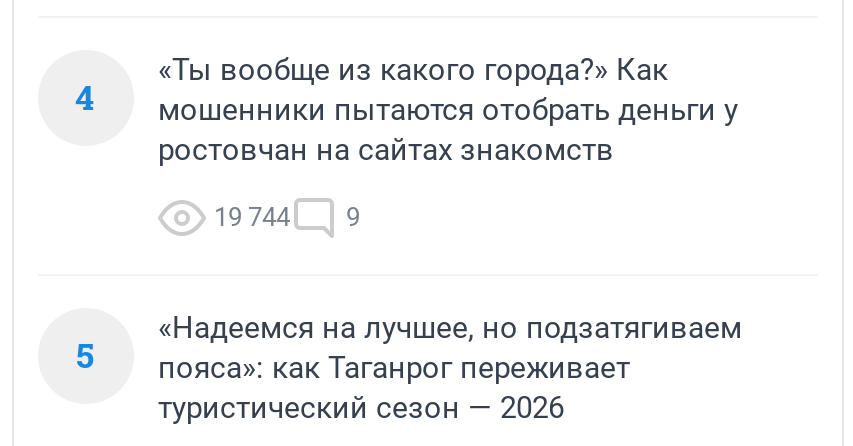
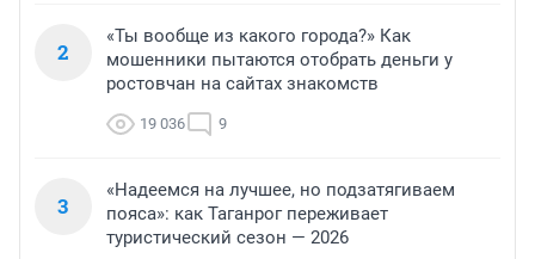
[75,73,738,127] 4 мошенники пытаются отобрать деньги у -> [57,38,453,70] 2 мошенники пытаются отобрать деньги у
[214,201,360,231] 19 744 9 -> [140,114,227,132] 19 036 9
[76,331,630,385] 5 пояса»: как Таганрог переживает -> [57,192,388,224] 3 пояса»: как Таганрог переживает

